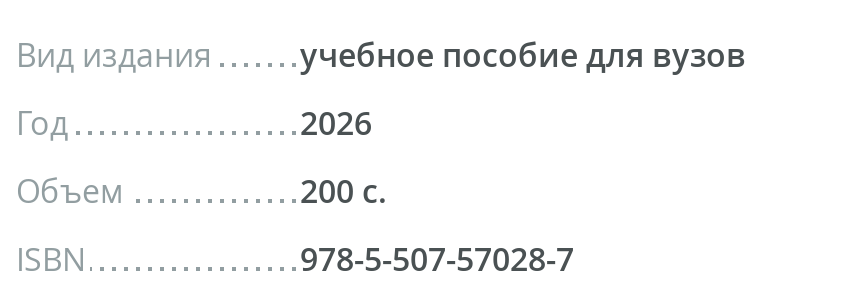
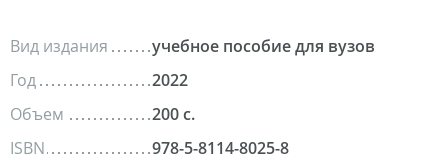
[300,100,372,144] 2026 -> [152,69,188,91] 2022
[300,236,574,280] 978-5-507-57028-7 -> [152,137,289,159] 978-5-8114-8025-8

